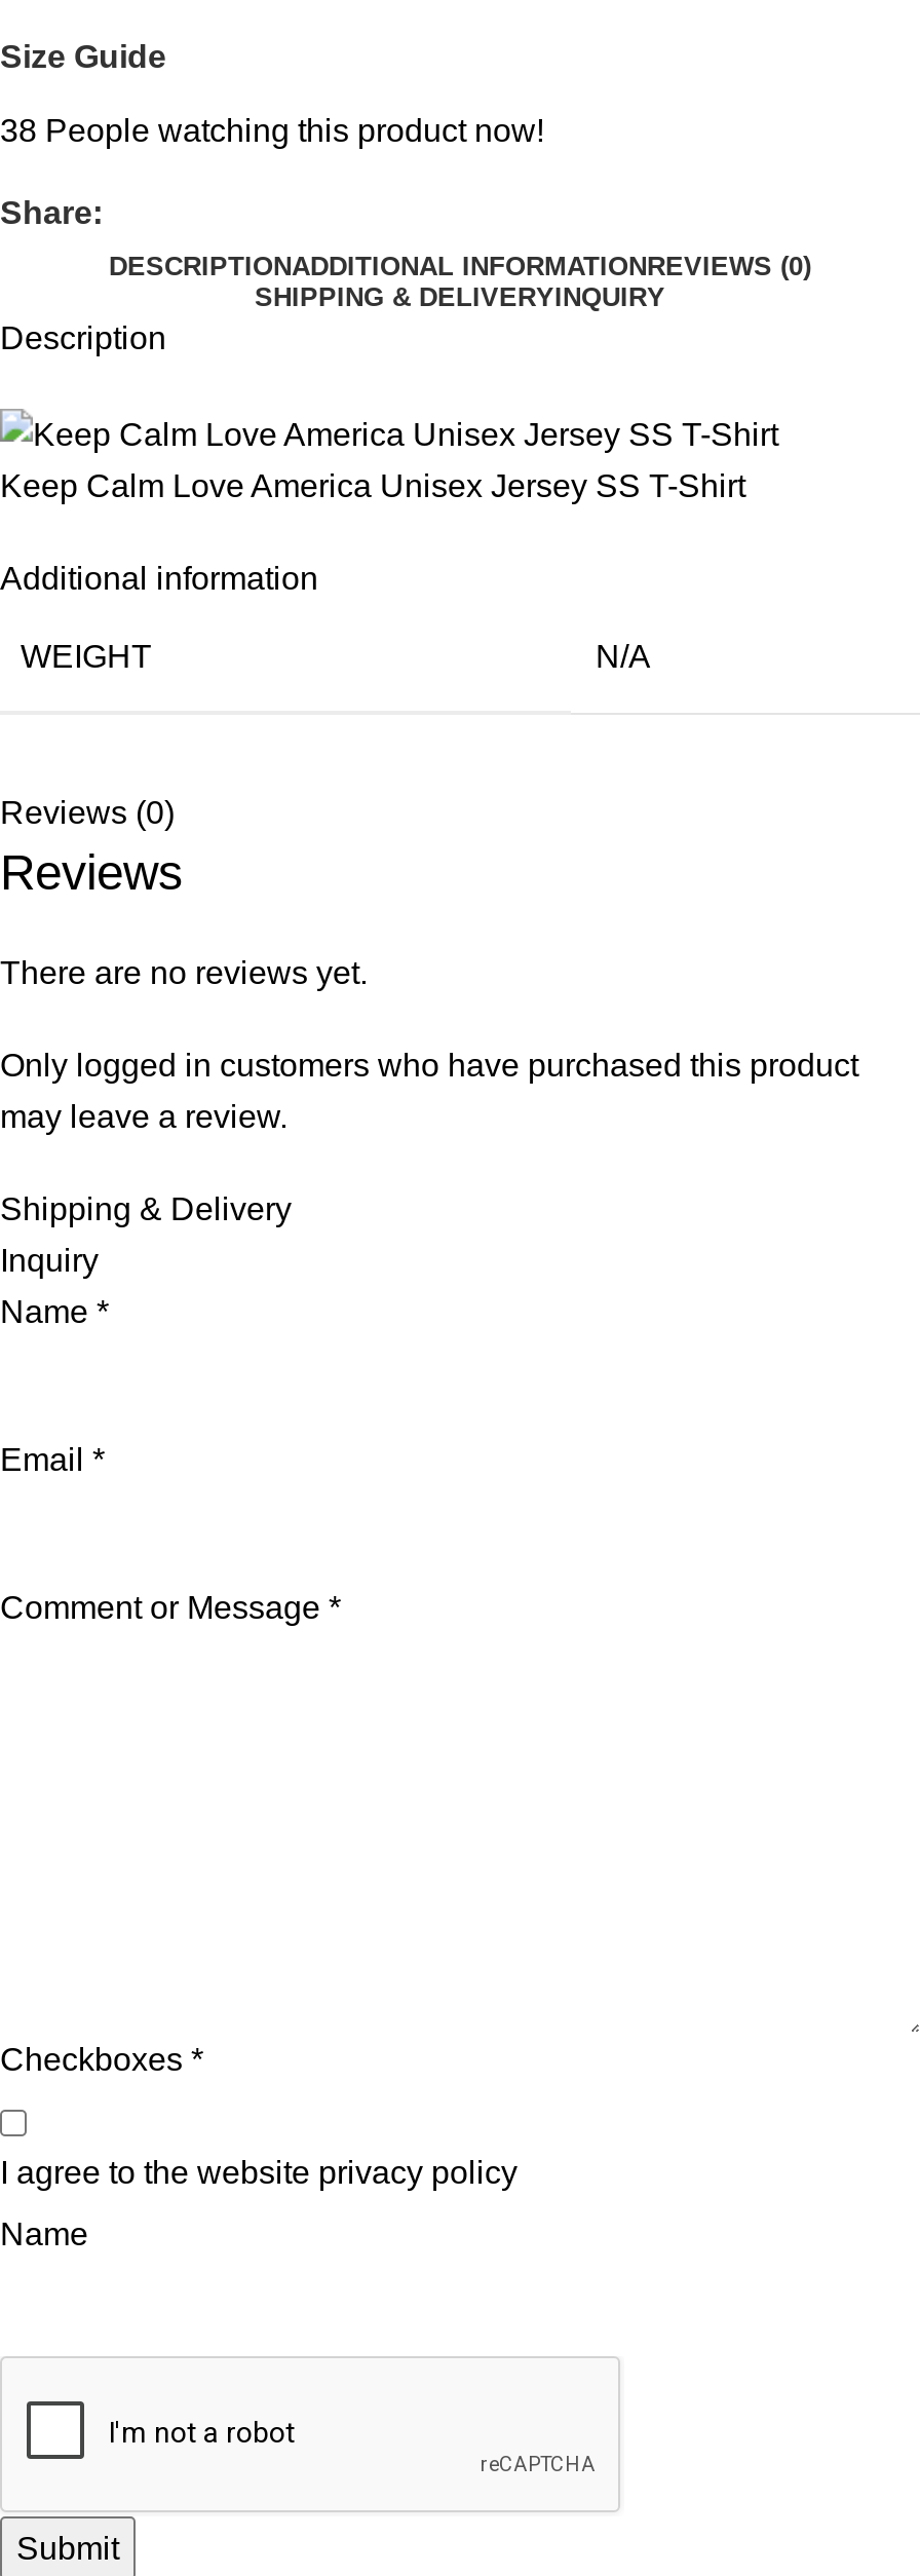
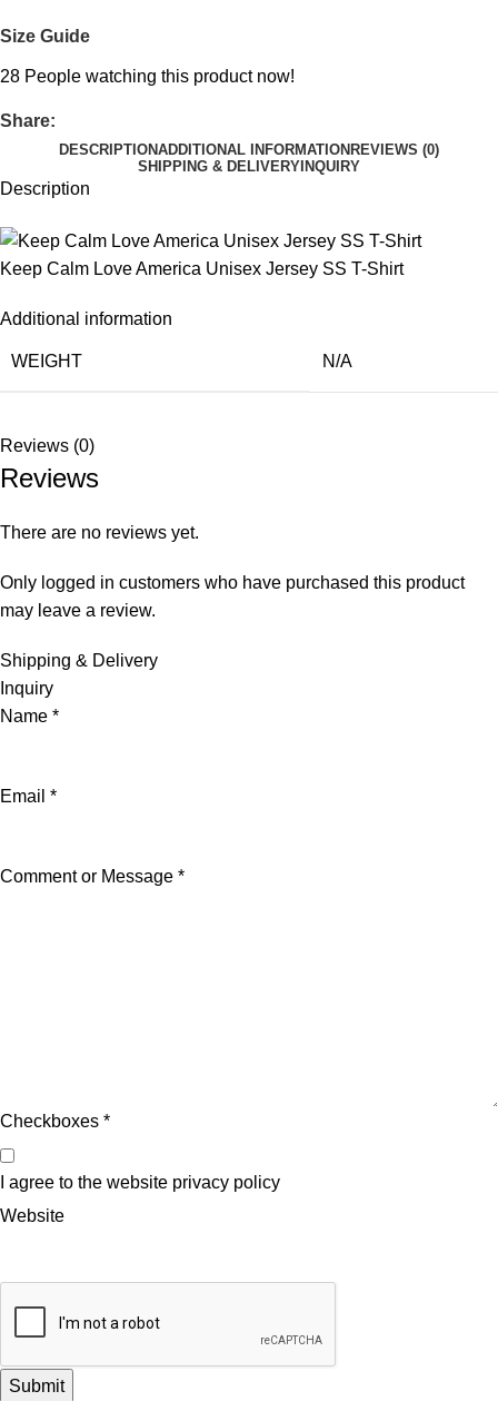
[0,114,544,149] 38 People watching this product now! -> [0,67,295,86] 28 People watching this product now!
[0,2216,88,2251] Name -> [0,1206,64,1225] Website

